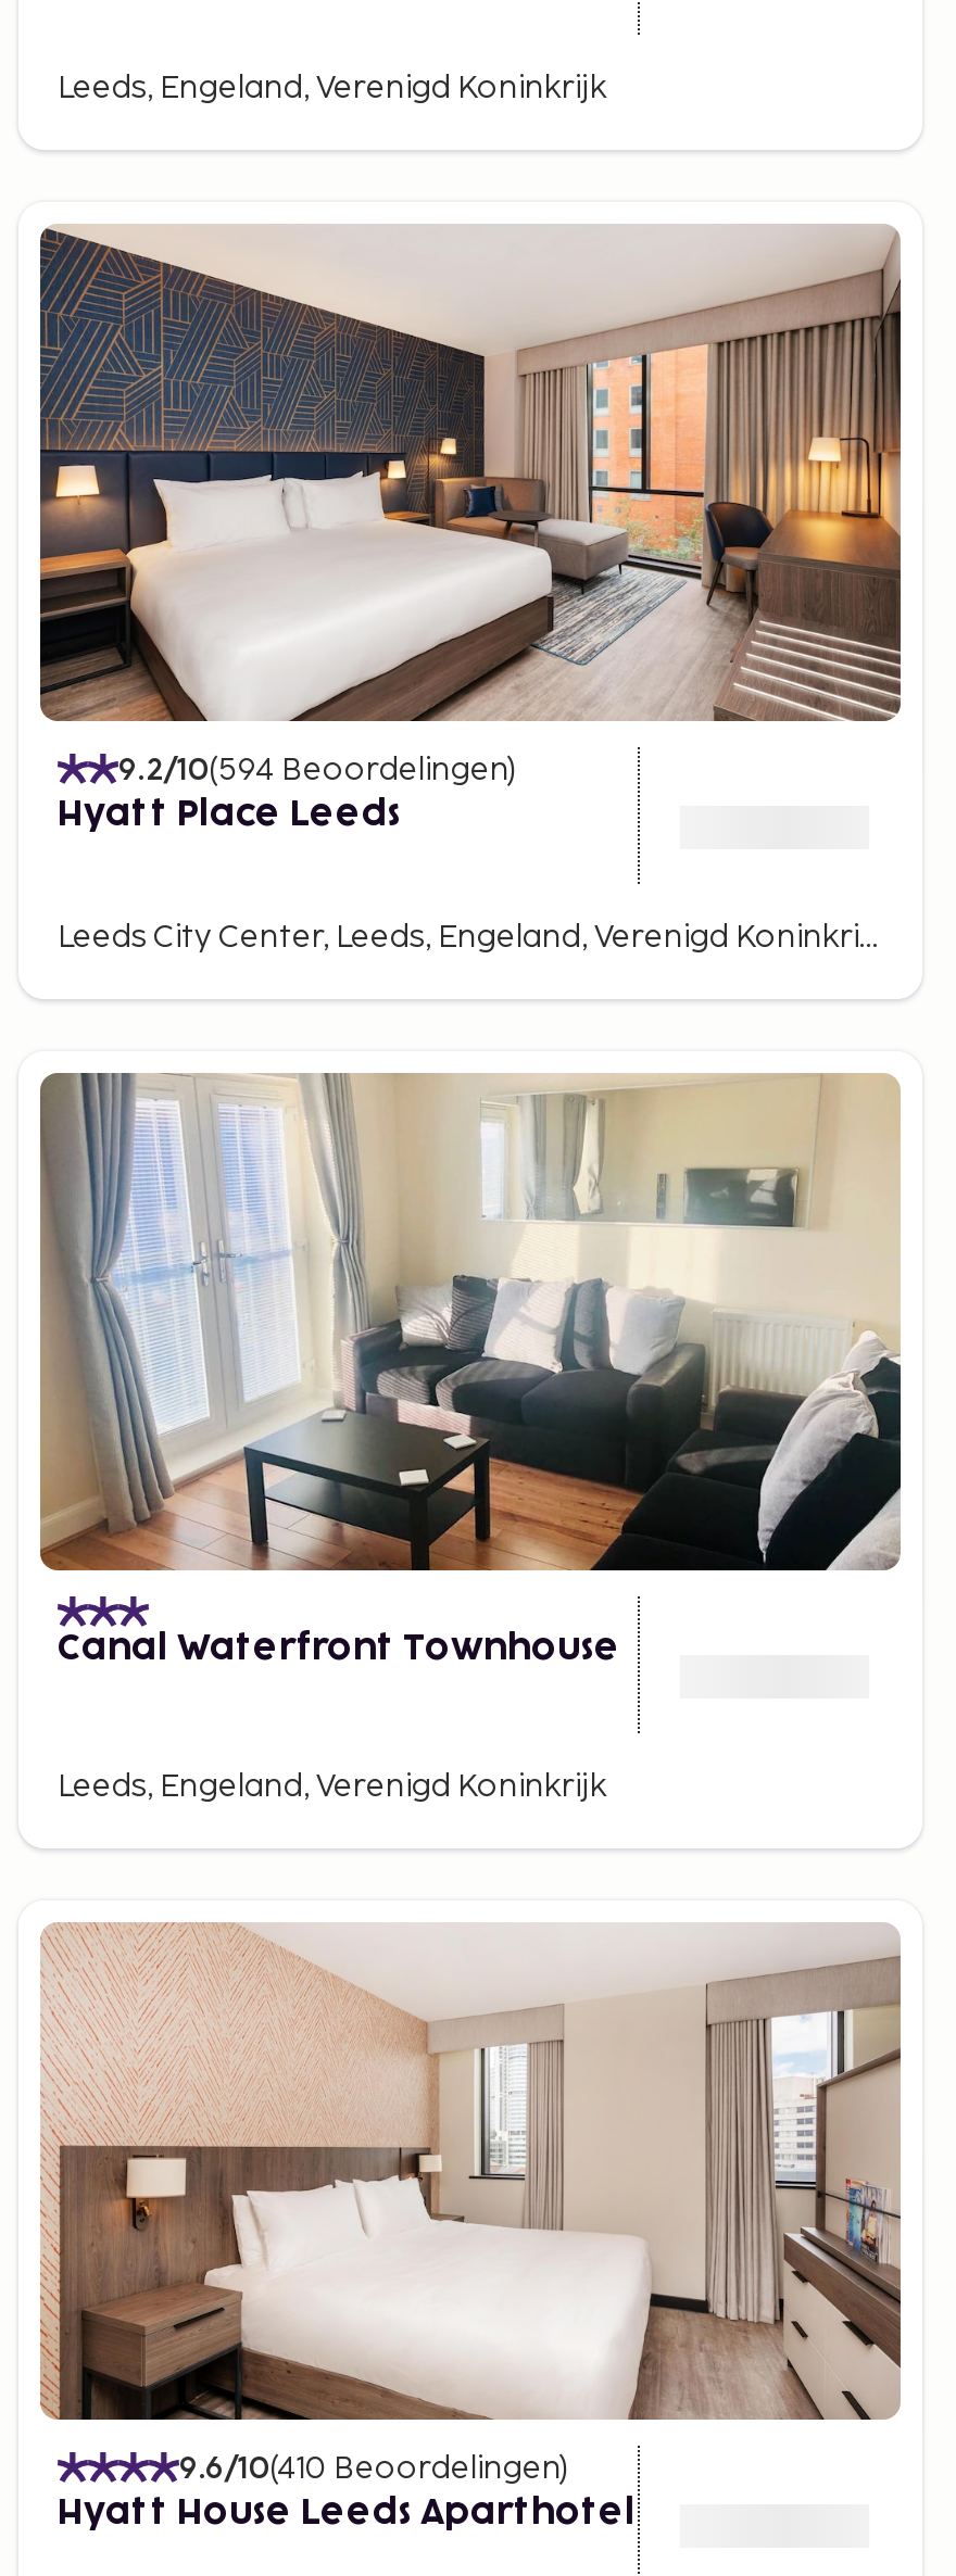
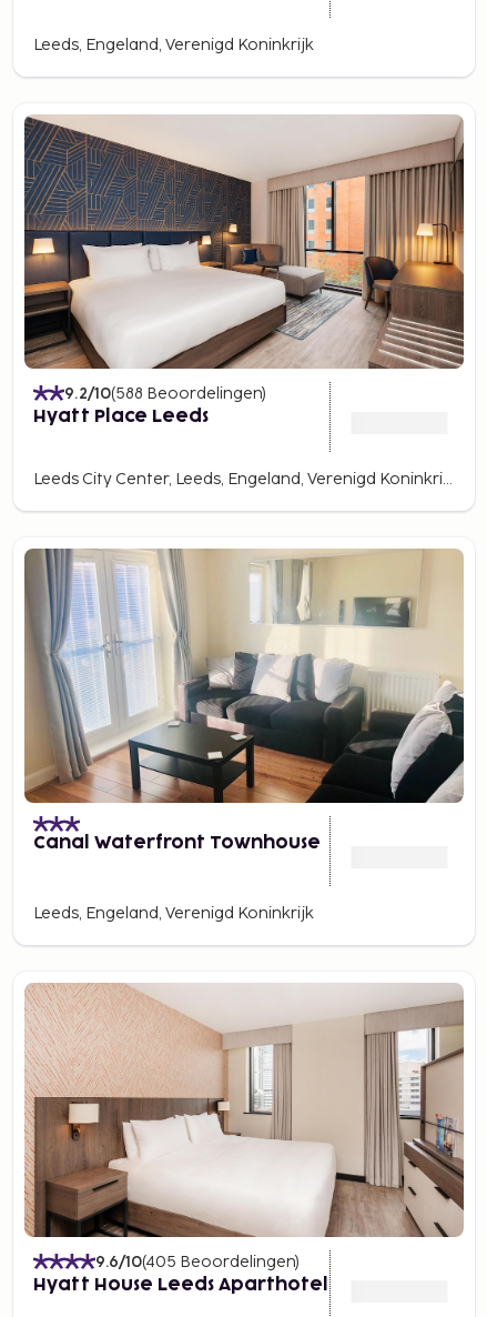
[118,752,516,788] 9.2/10(594 Beoordelingen) -> [64,384,266,403] 9.2/10(588 Beoordelingen)
[179,2450,568,2487] 9.6/10(410 Beoordelingen) -> [95,1253,300,1271] 9.6/10(405 Beoordelingen)

